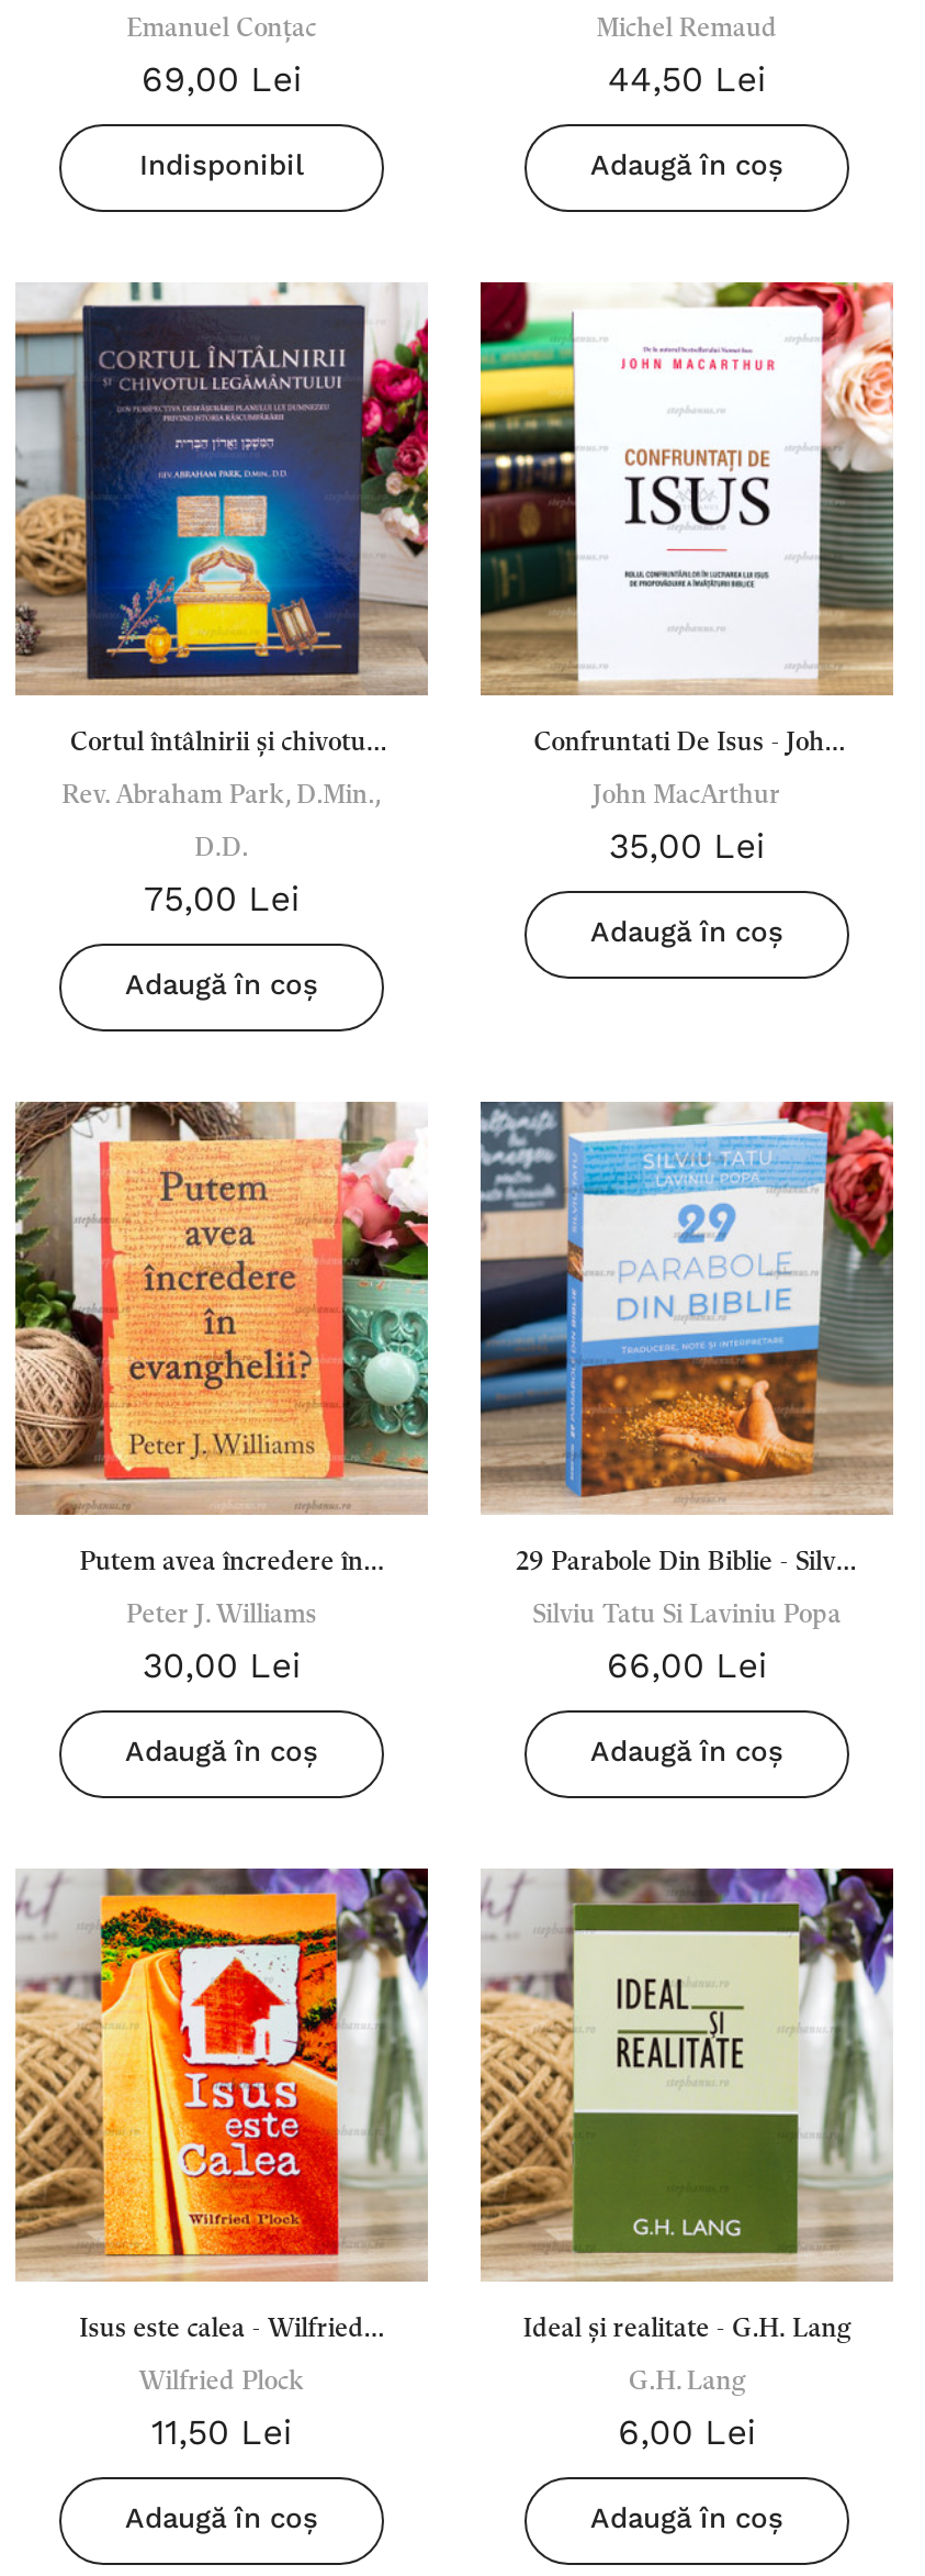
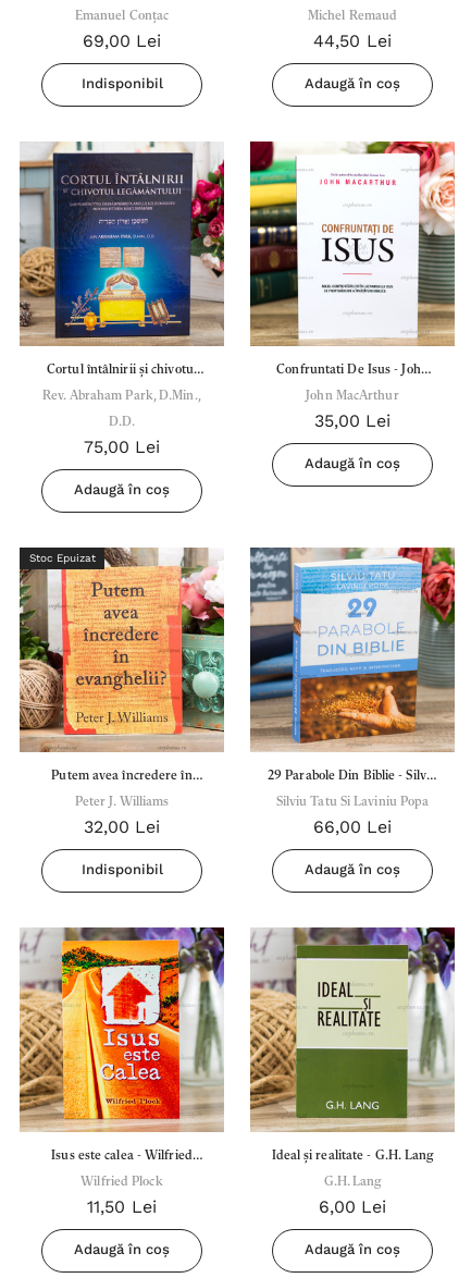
none -> [29,552,95,564] Stoc Epuizat
[143,1644,301,1686] 30,00 Lei -> [83,816,160,837] 32,00 Lei
[125,1735,318,1767] Adaugă în coș -> [81,861,163,877] Indisponibil

